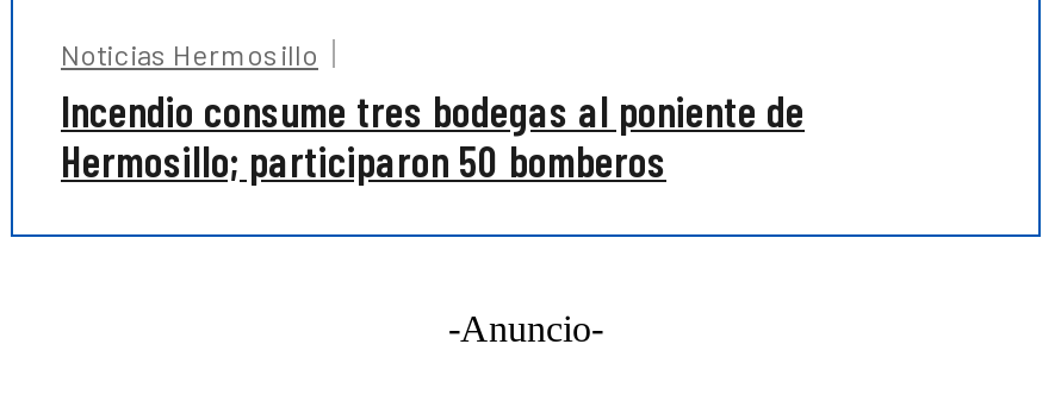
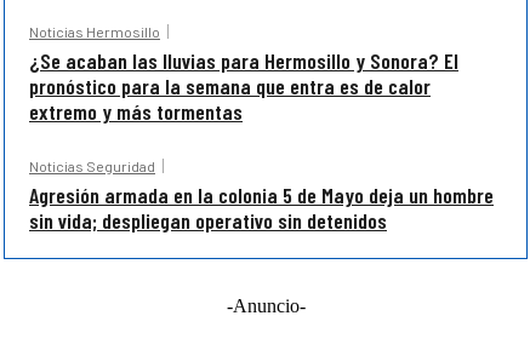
[61,85,805,187] Incendio consume tres bodegas al poniente de | Hermosillo; participaron 50 bomberos -> [29,47,494,234] ¿Se acaban las lluvias para Hermosillo y Sonora? El | pronóstico para la semana que entra es de calor | extremo y más tormentas | Noticias Seguridad | Agresión armada en la colonia 5 de Mayo deja un hombre | sin vida; despliegan operativo sin detenidos

